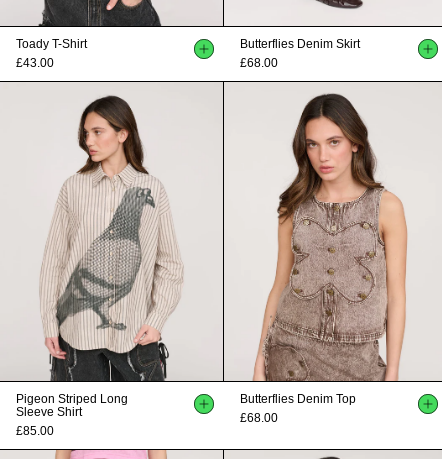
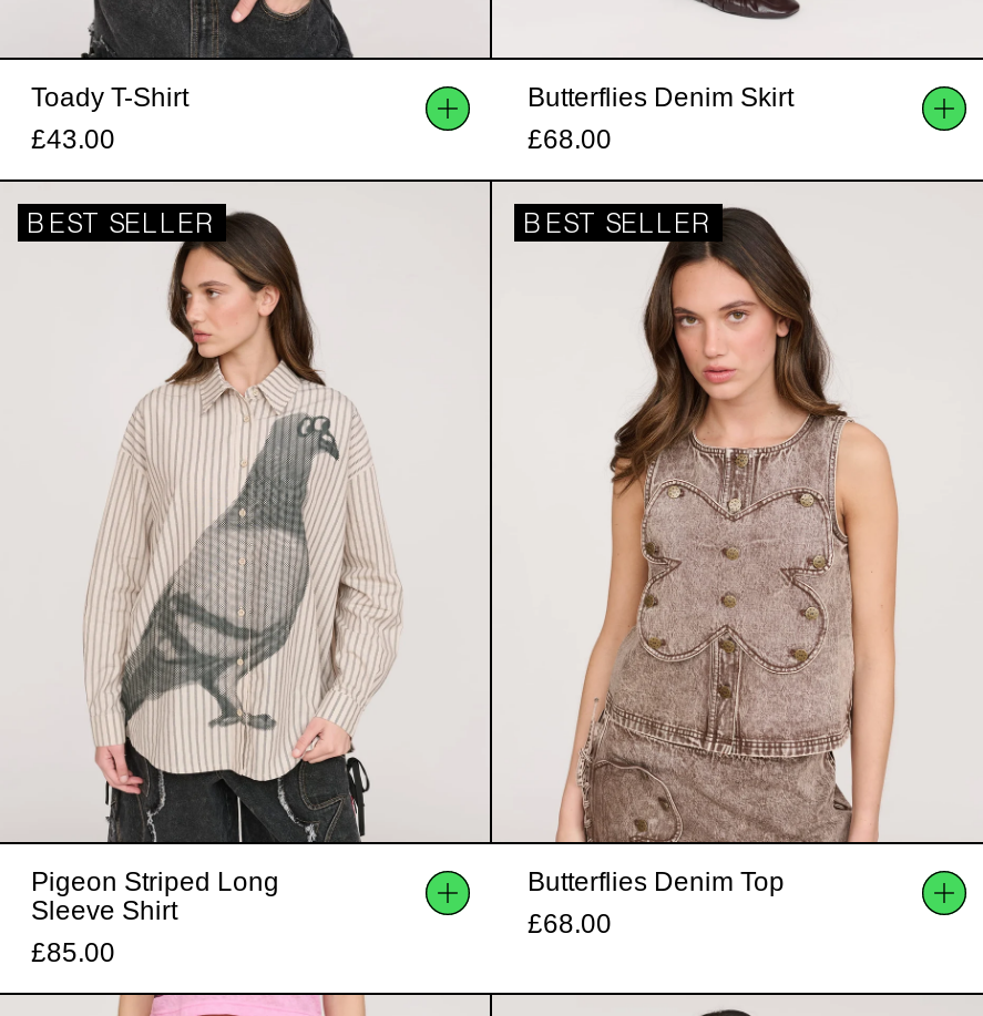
none -> [27,212,217,239] BEST SELLER
none -> [523,212,714,239] BEST SELLER

